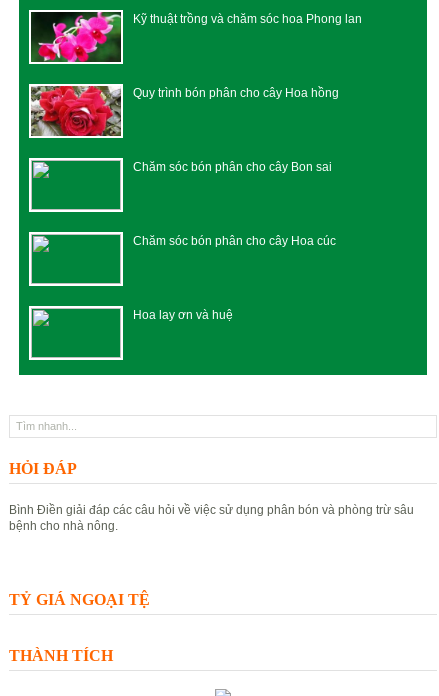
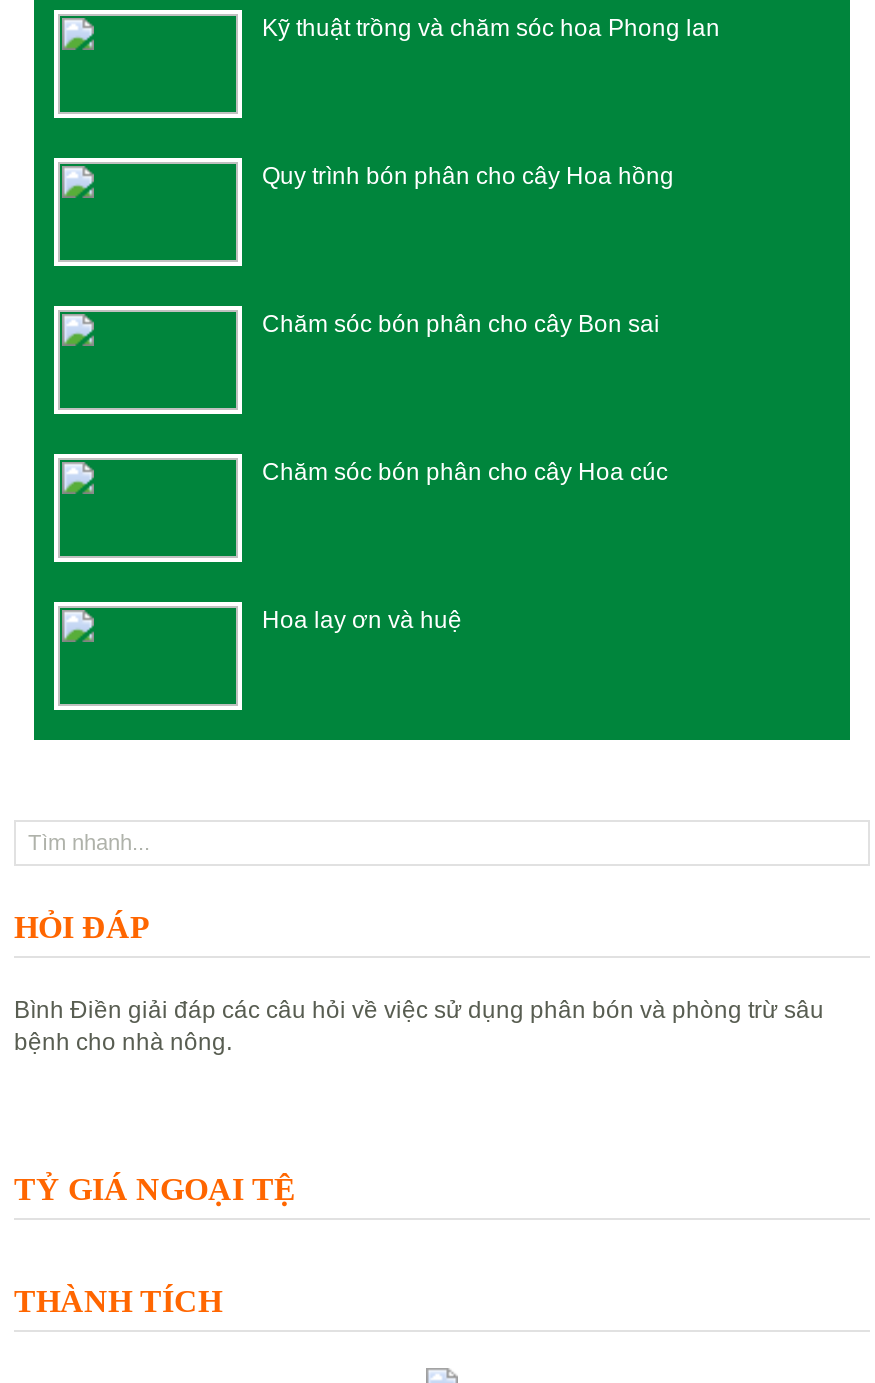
[31,9,121,65] [image] -> [56,9,240,121] [image]
[31,83,121,139] [image] -> [58,155,240,267] [image]

